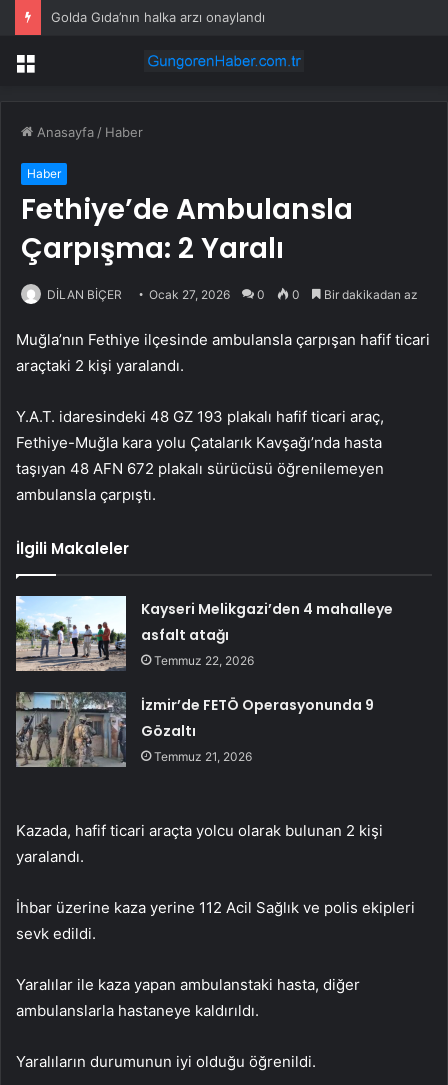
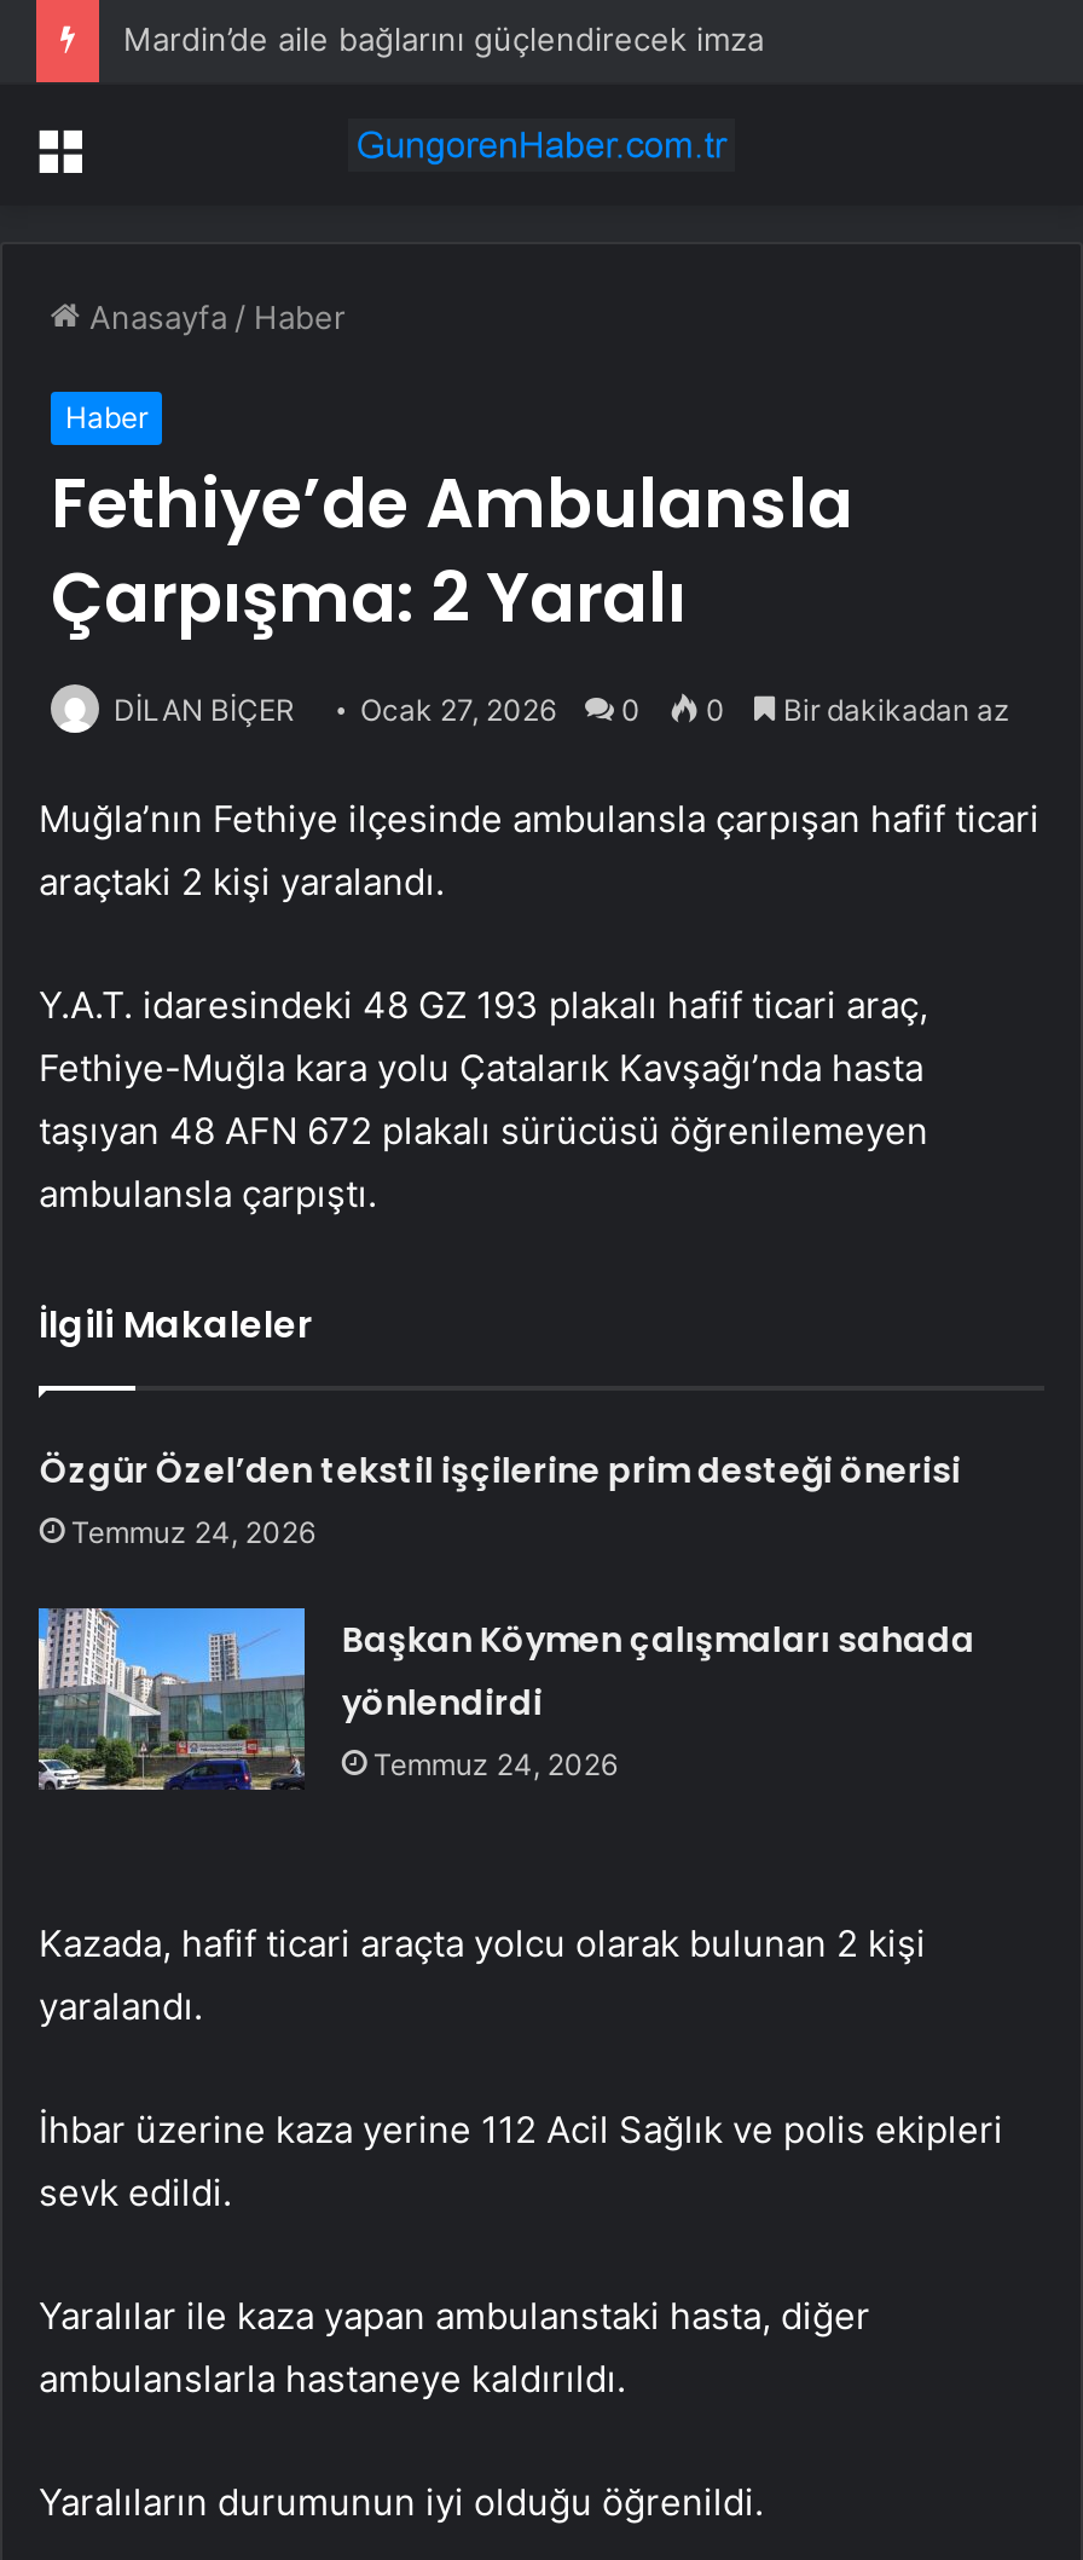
[51,9,265,25] Golda Gıda’nın halka arzı onaylandı -> [123,19,764,58] Mardin’de aile bağlarını güçlendirecek imza
[141,599,393,668] Kayseri Melikgazi’den 4 mahalleye | asfalt atağı | Temmuz 22, 2026 -> [39,1447,960,1551] Özgür Özel’den tekstil işçilerine prim desteği önerisi | Temmuz 24, 2026
[16,691,374,768] [image] | İzmir’de FETÖ Operasyonunda 9 | Gözaltı | Temmuz 21, 2026 -> [36,1606,975,1790] [image] | Başkan Köymen çalışmaları sahada | yönlendirdi | Temmuz 24, 2026

